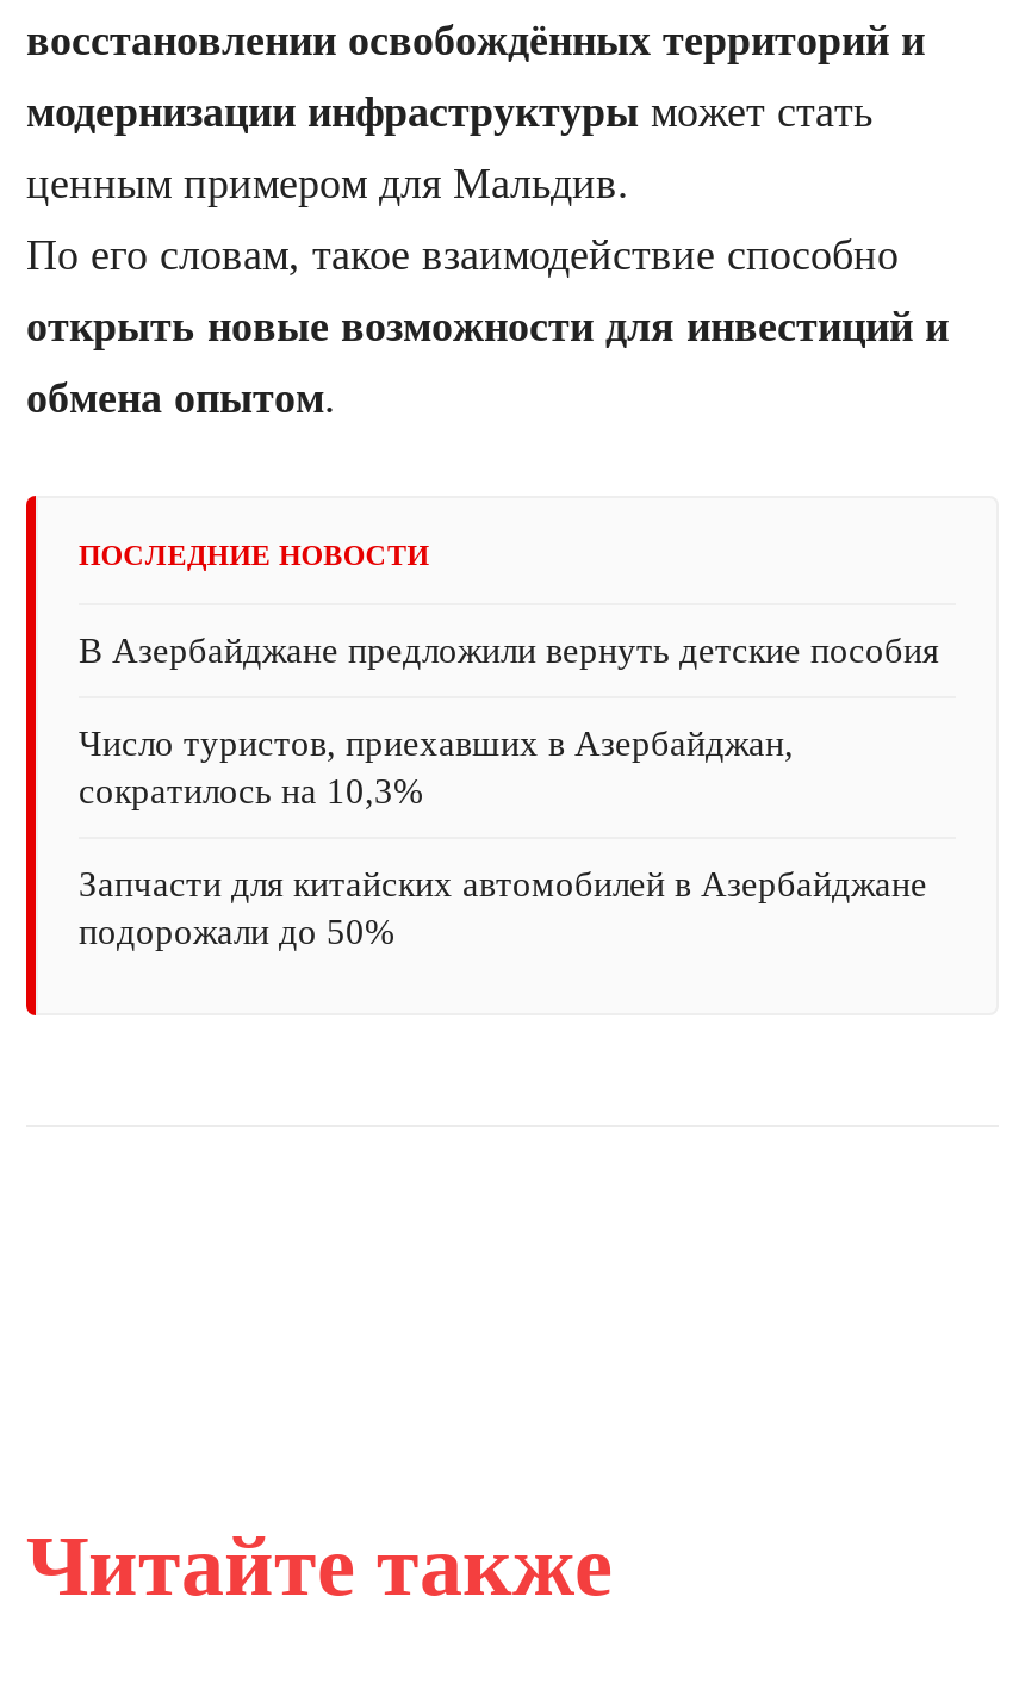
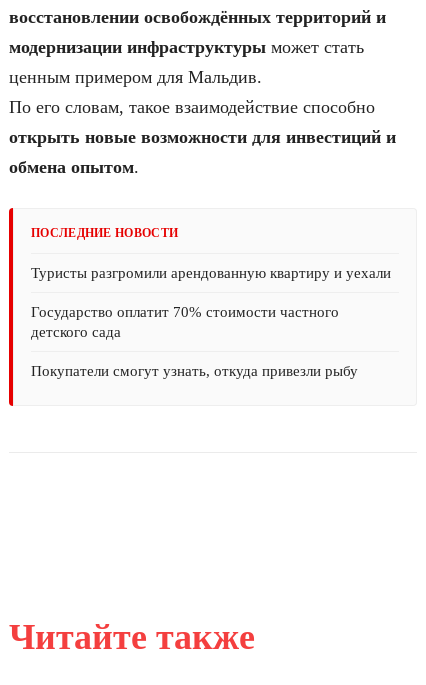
[79,631,939,669] В Азербайджане предложили вернуть детские пособия -> [31,265,391,281] Туристы разгромили арендованную квартиру и уехали
[79,724,794,810] Число туристов, приехавших в Азербайджан, | сократилось на 10,3% -> [31,304,339,340] Государство оплатит 70% стоимости частного | детского сада
[79,864,927,950] Запчасти для китайских автомобилей в Азербайджане | подорожали до 50% -> [31,363,358,379] Покупатели смогут узнать, откуда привезли рыбу

